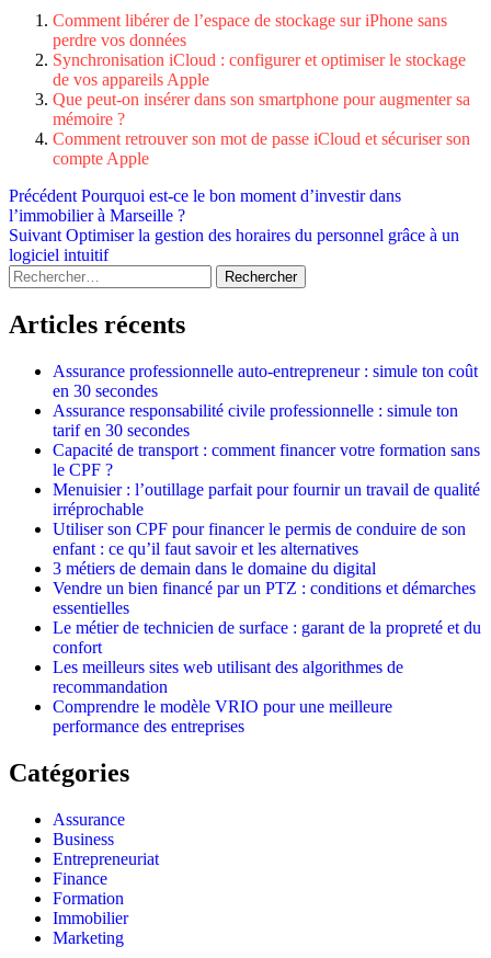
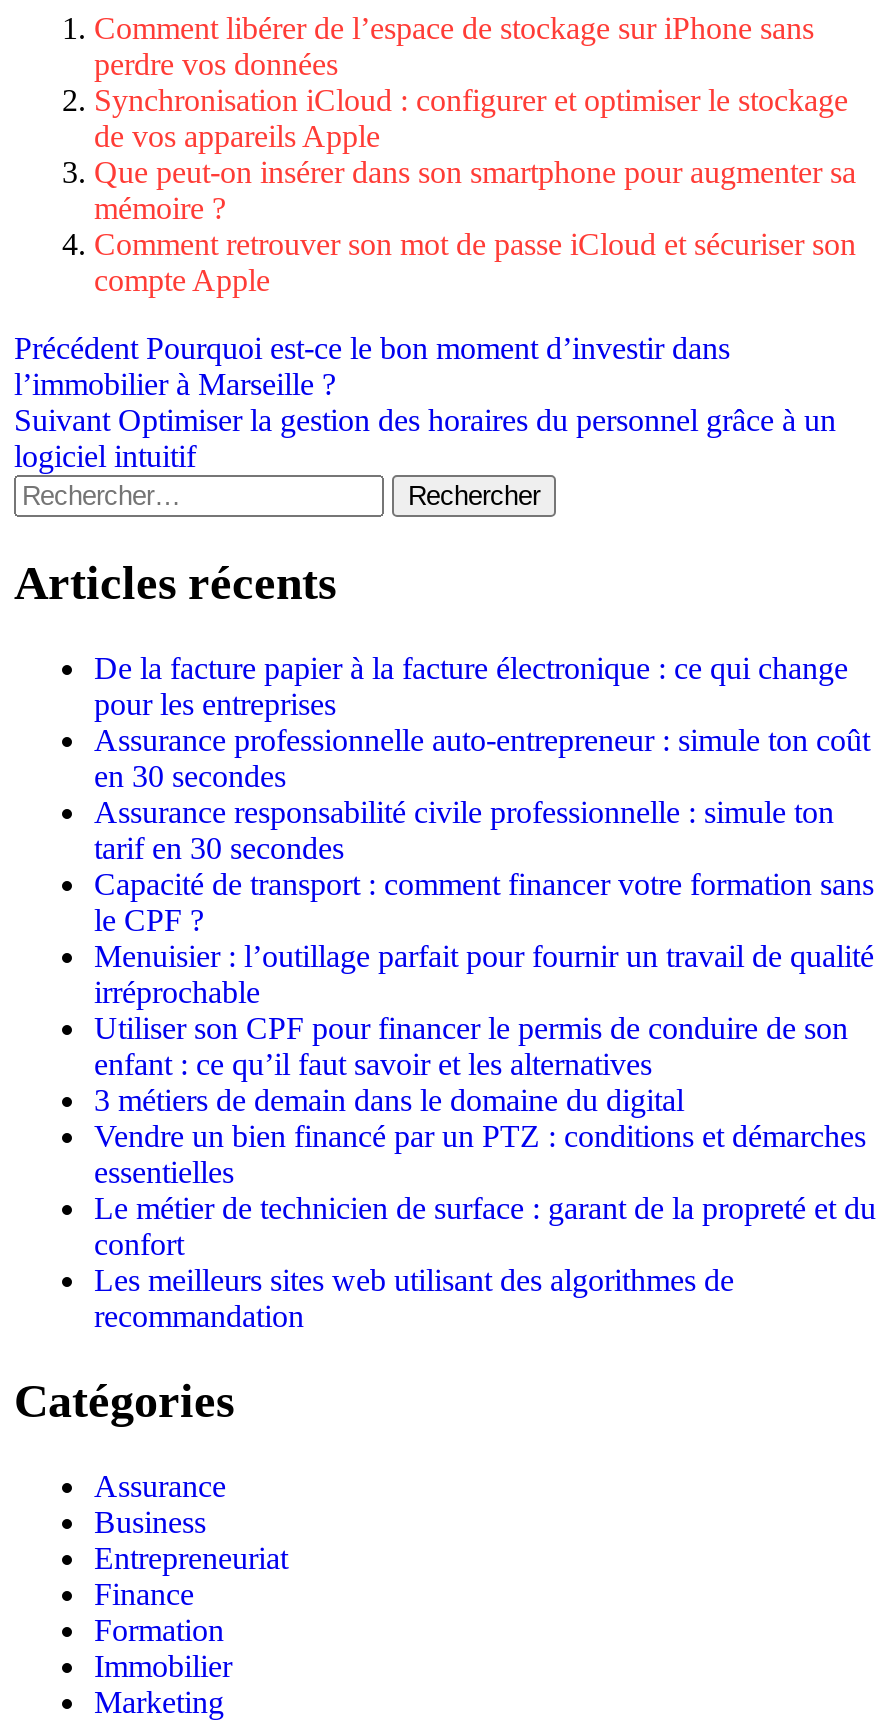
none -> [94,651,848,721] De la facture papier à la facture électronique : ce qui change | pour les entreprises
moved [53,362,481,696] -> [94,723,876,1333]: Assurance professionnelle auto-entrepreneur : simule ton coût | en 30 secondes | Assurance responsabilité civile professionnelle : simule ton | ... | Les meilleurs sites web utilisant des algorithmes de | recommandation
[53,697,392,736] Comprendre le modèle VRIO pour une meilleure | performance des entreprises -> none

